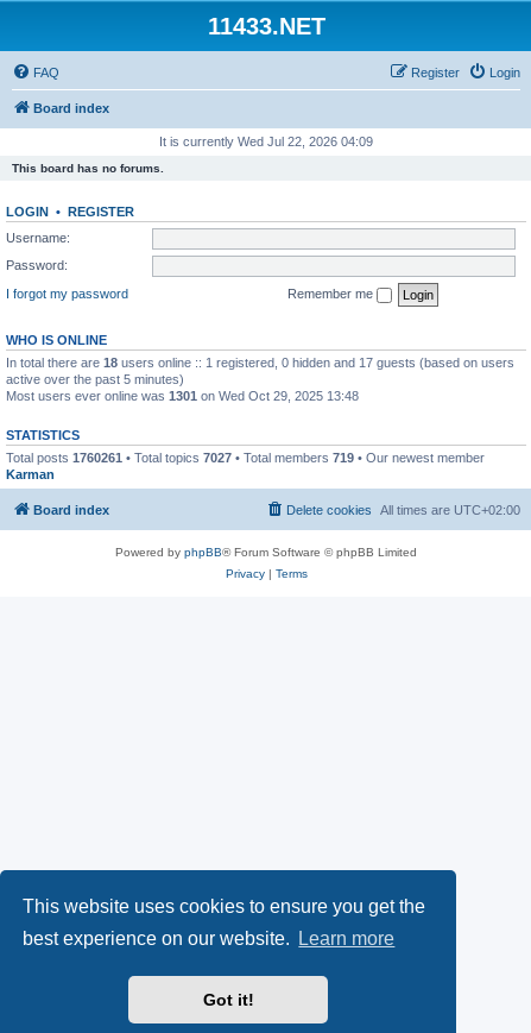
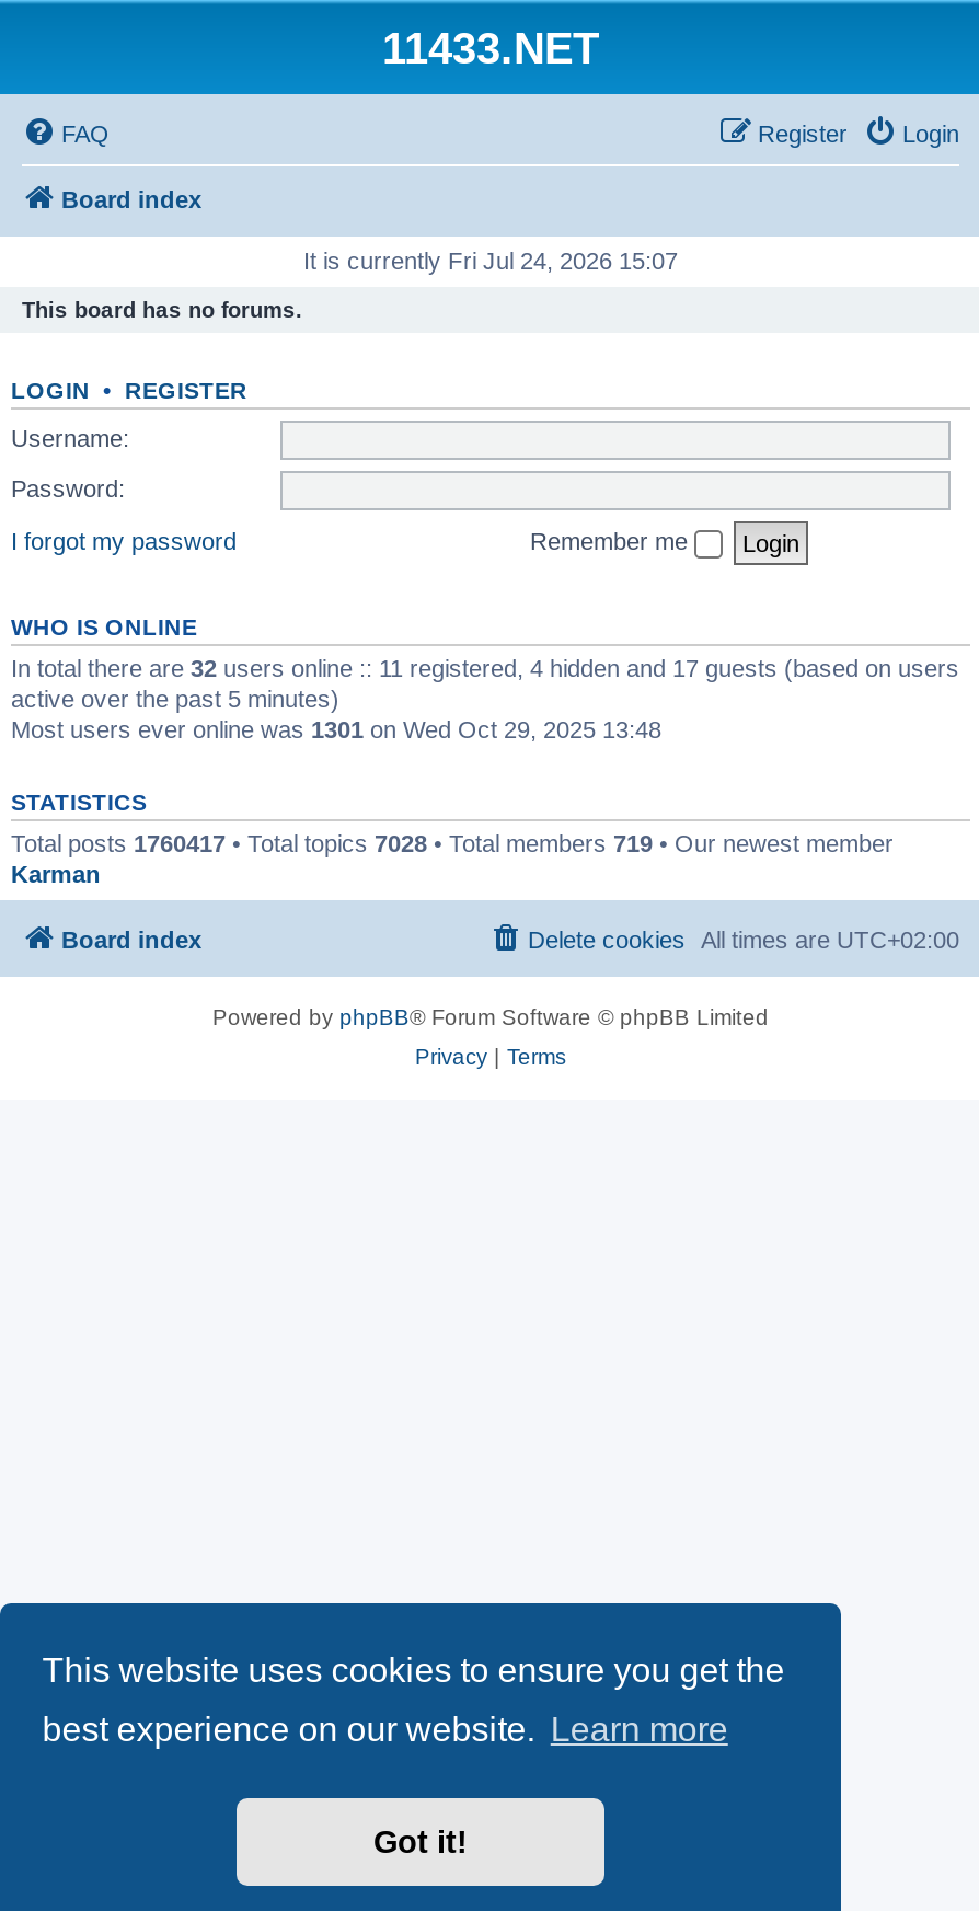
[159,134,373,149] It is currently Wed Jul 22, 2026 04:09 -> [303,247,678,274] It is currently Fri Jul 24, 2026 15:07
[6,355,514,369] In total there are 18 users online :: 1 registered, 0 hidden and 17 guests (based on users -> [11,654,959,680] In total there are 32 users online :: 11 registered, 4 hidden and 17 guests (based on users
[6,450,485,464] Total posts 1760261 • Total topics 7027 • Total members 719 • Our newest member -> [11,829,894,855] Total posts 1760417 • Total topics 7028 • Total members 719 • Our newest member

